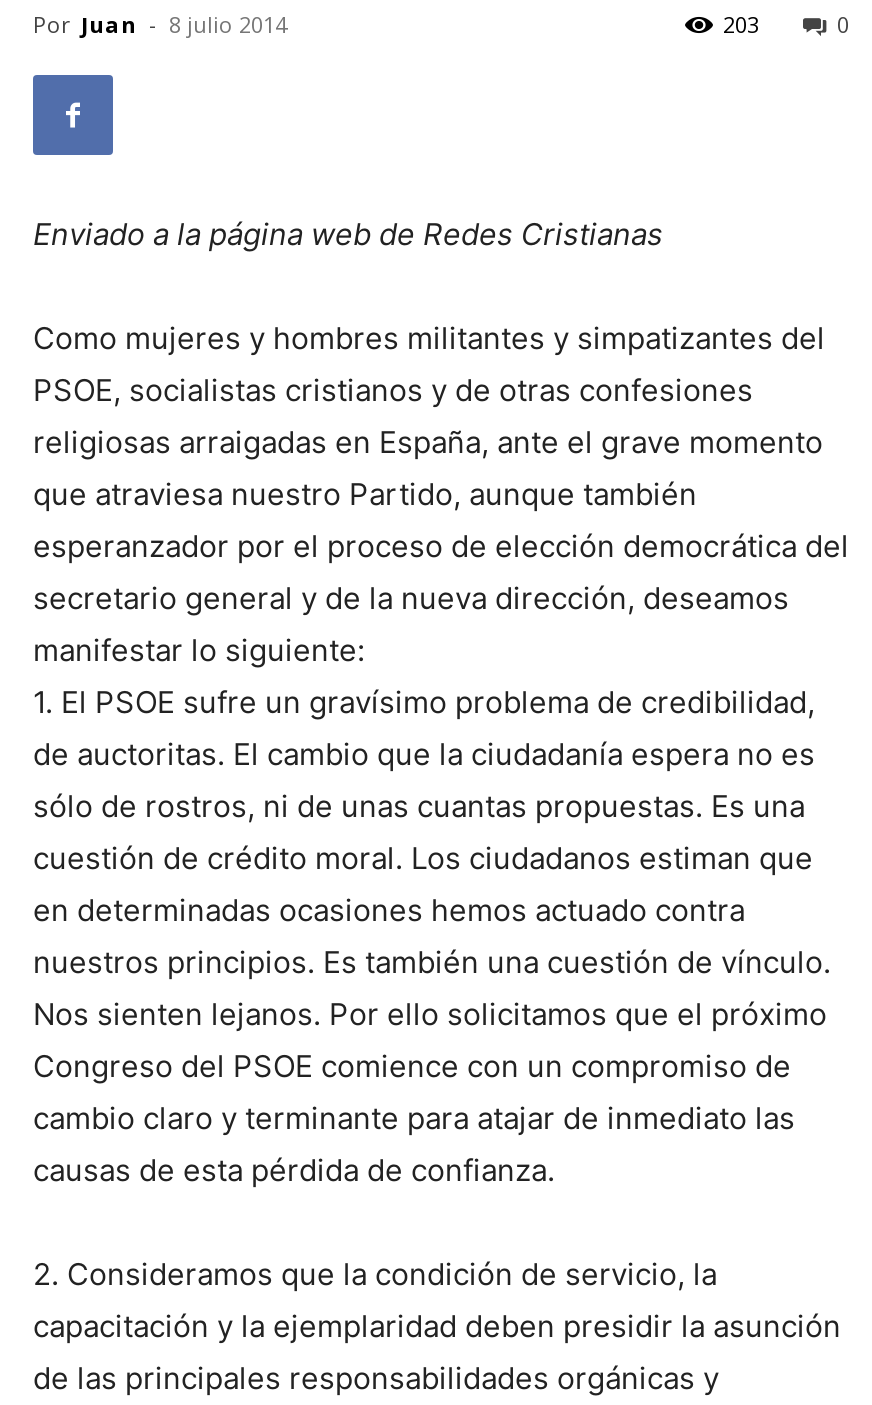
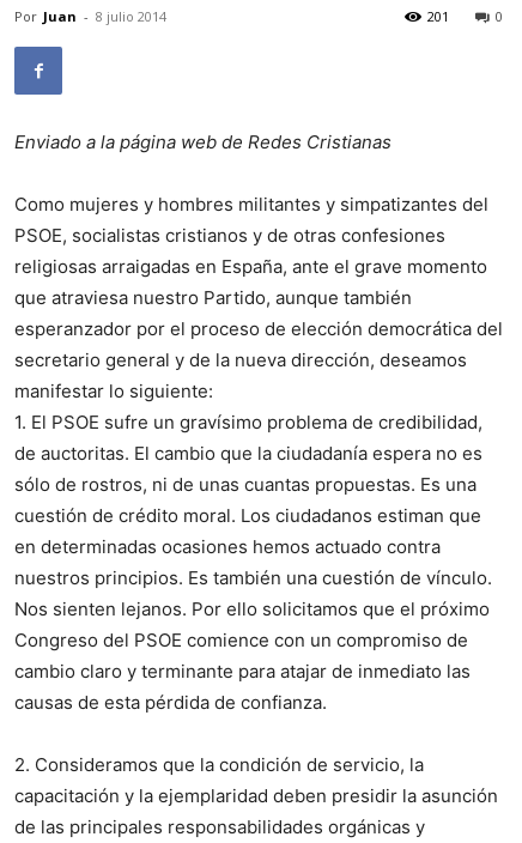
[723,10,759,40] 203 -> [427,8,449,26] 201

